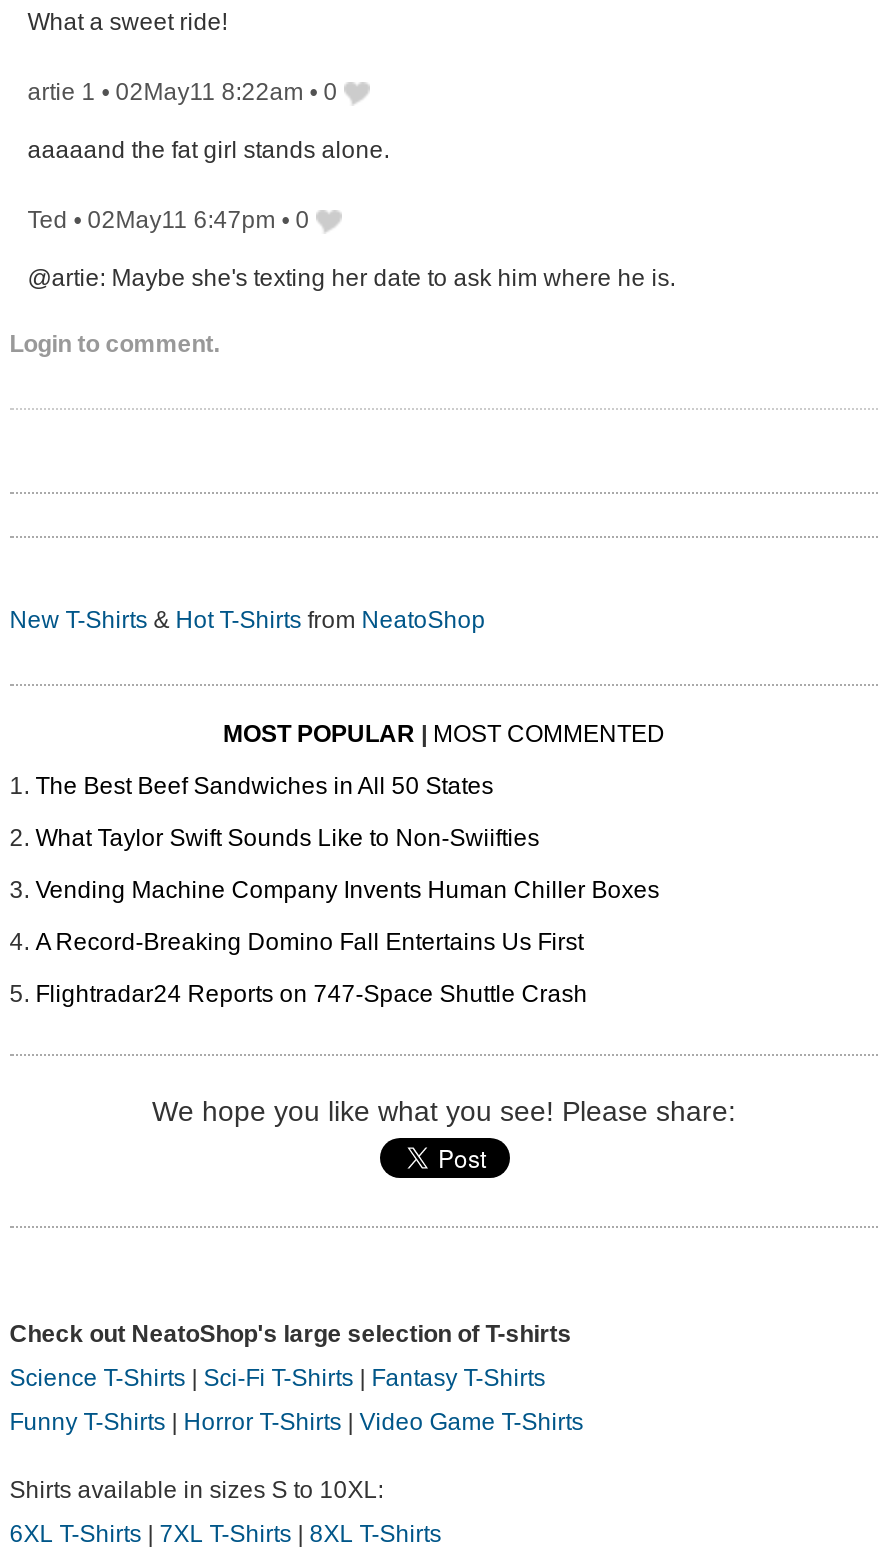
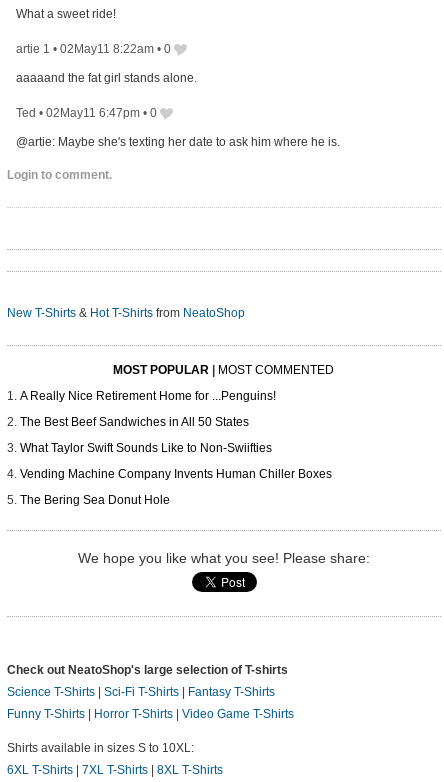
none -> [20,389,276,403] A Really Nice Retirement Home for ...Penguins!
moved [35,773,659,905] -> [20,415,332,481]: The Best Beef Sandwiches in All 50 States | What Taylor Swift Sounds Like to Non-Swiifties | Vending Machine Company Invents Human Chiller Boxes
[35,929,587,1009] A Record-Breaking Domino Fall Entertains Us First | Flightradar24 Reports on 747-Space Shuttle Crash -> [20,493,170,507] The Bering Sea Donut Hole

